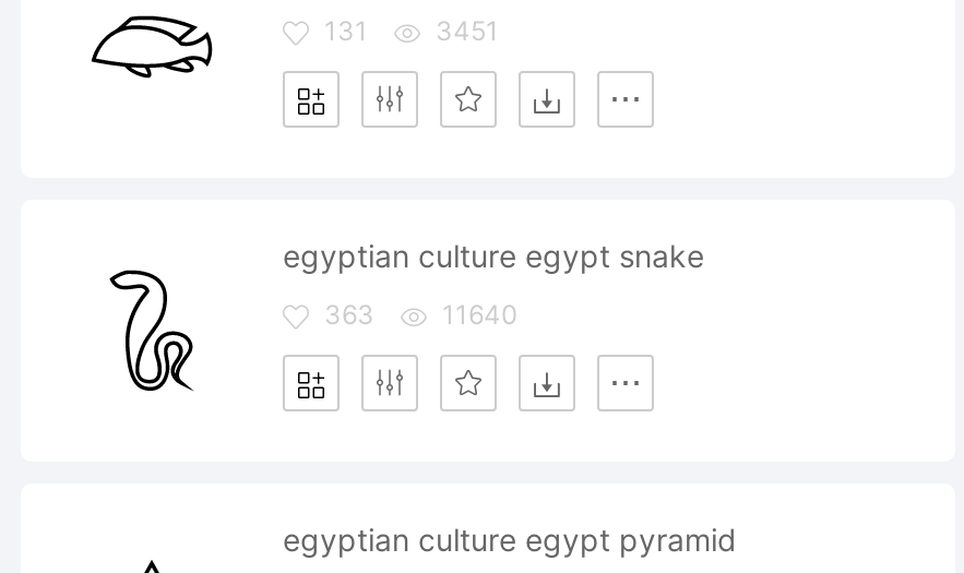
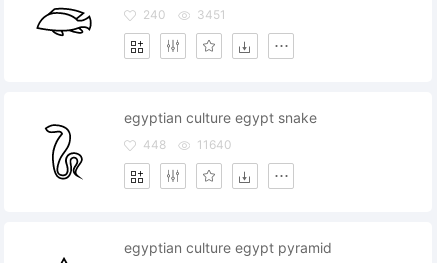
[324,14,368,47] 131 -> [143,7,166,22] 240
[324,298,374,331] 363 -> [143,137,166,152] 448

